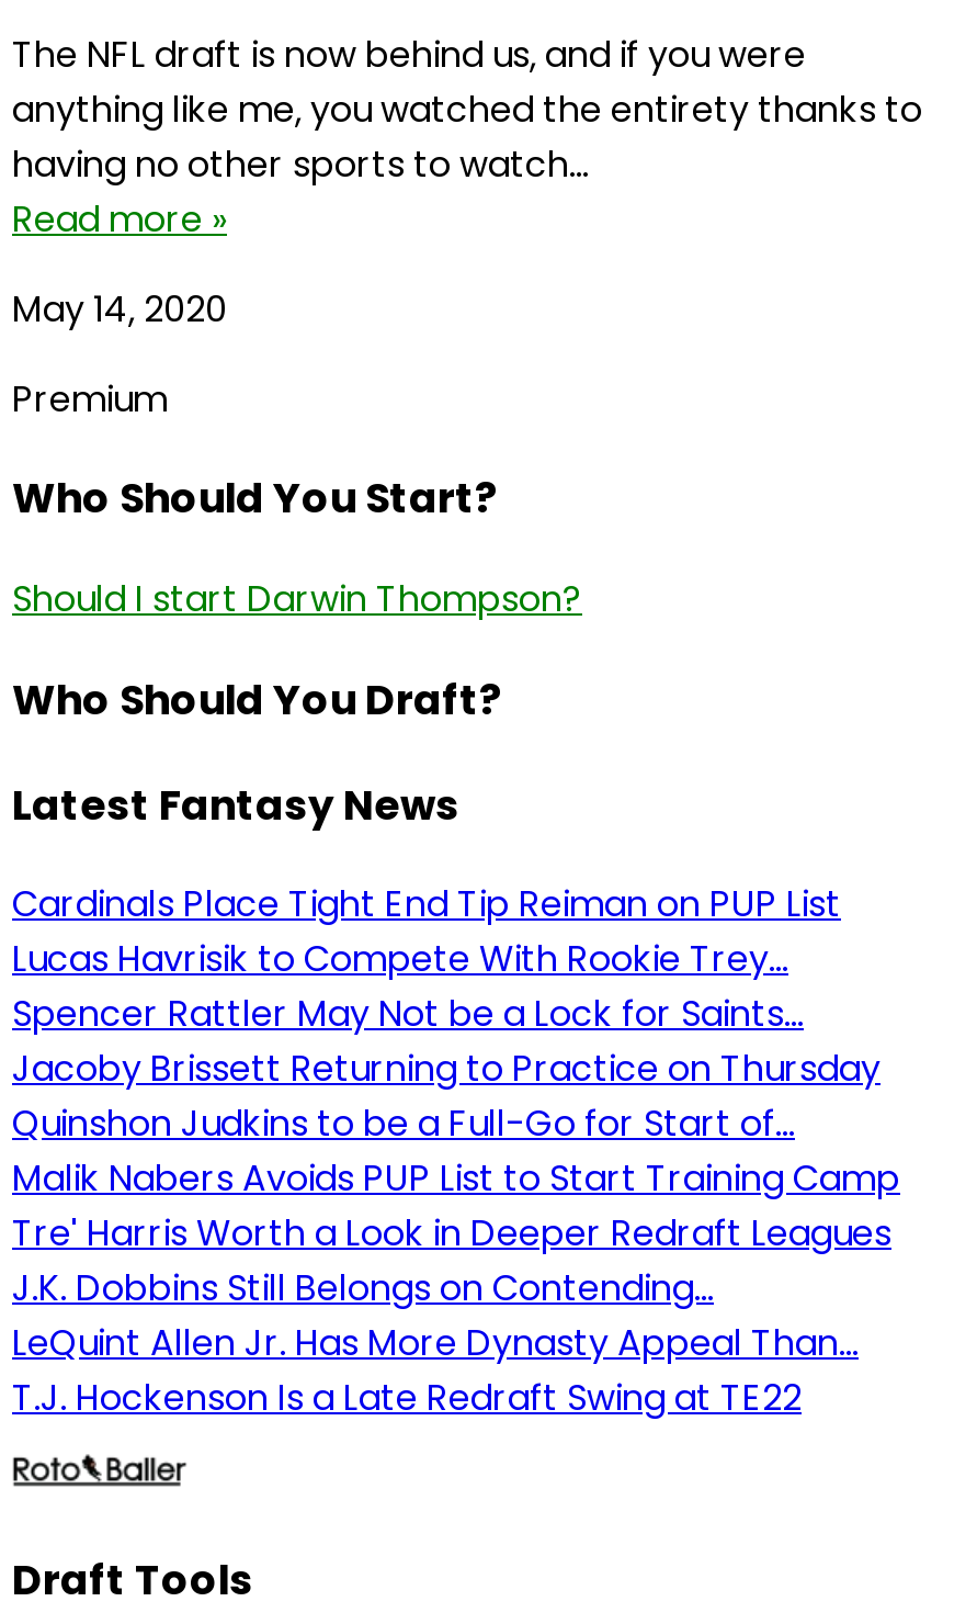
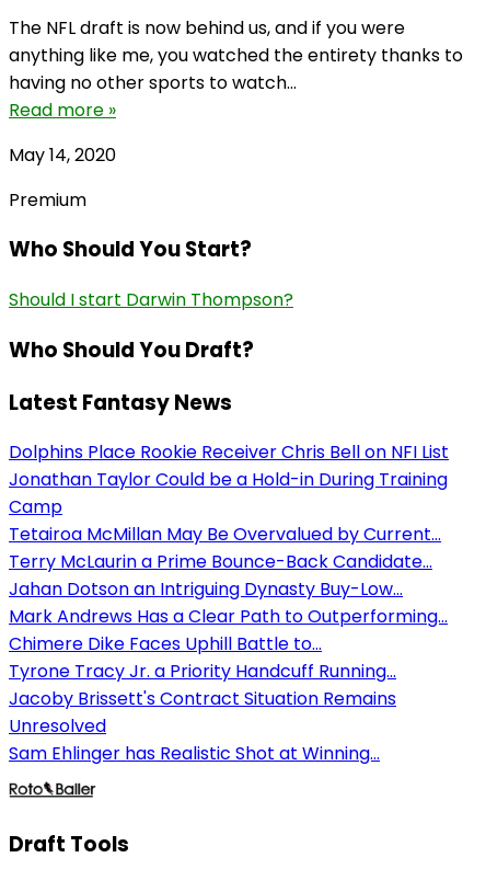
[12,880,900,1424] Cardinals Place Tight End Tip Reiman on PUP List | Lucas Havrisik to Compete With Rookie Trey... | Spencer Rattler May Not be a Lock for Saints... | Jacoby Brissett Returning to Practice on Thursday | Quinshon Judkins to be a Full-Go for Start of... | Malik Nabers Avoids PUP List to Start Training Camp | Tre' Harris Worth a Look in Deeper Redraft Leagues | J.K. Dobbins Still Belongs on Contending... | LeQuint Allen Jr. Has More Dynasty Appeal Than... | T.J. Hockenson Is a Late Redraft Swing at TE22 -> [9,440,449,766] Dolphins Place Rookie Receiver Chris Bell on NFI List | Jonathan Taylor Could be a Hold-in During Training | Camp | Tetairoa McMillan May Be Overvalued by Current... | Terry McLaurin a Prime Bounce-Back Candidate... | Jahan Dotson an Intriguing Dynasty Buy-Low... | Mark Andrews Has a Clear Path to Outperforming... | Chimere Dike Faces Uphill Battle to... | Tyrone Tracy Jr. a Priority Handcuff Running... | Jacoby Brissett's Contract Situation Remains | Unresolved | Sam Ehlinger has Realistic Shot at Winning...

